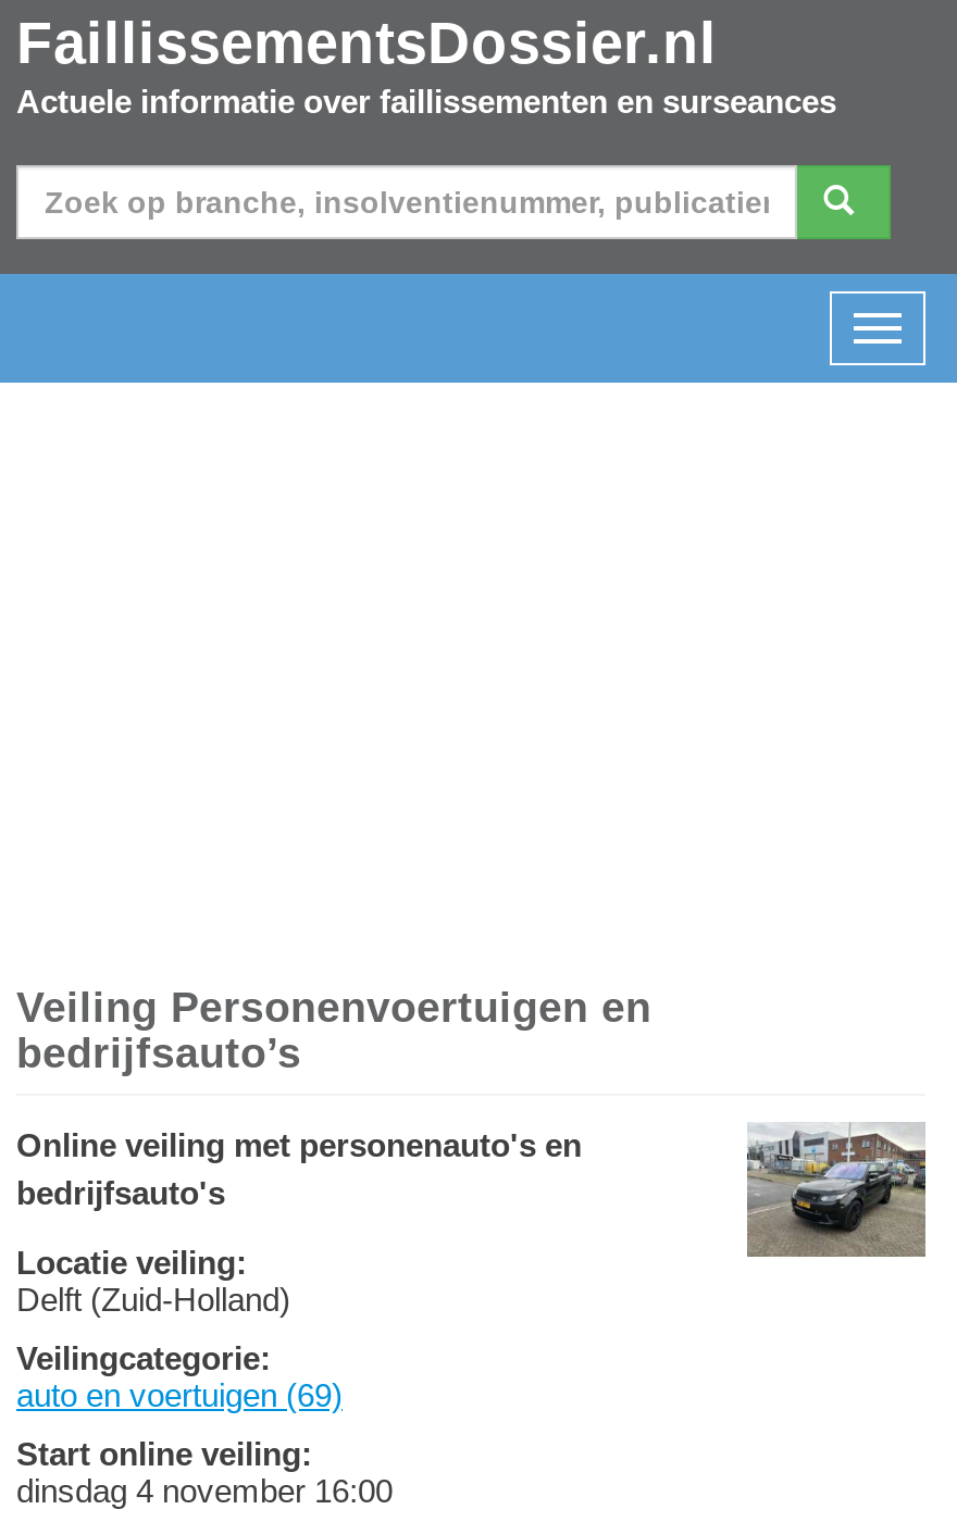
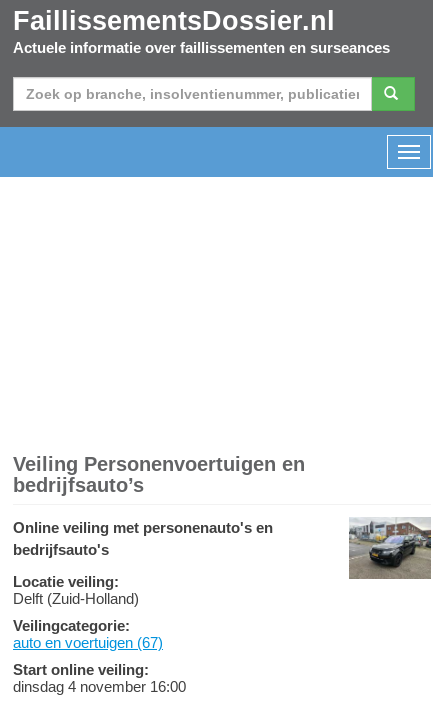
[16,1376,343,1413] auto en voertuigen (69) -> [13,634,163,651] auto en voertuigen (67)

